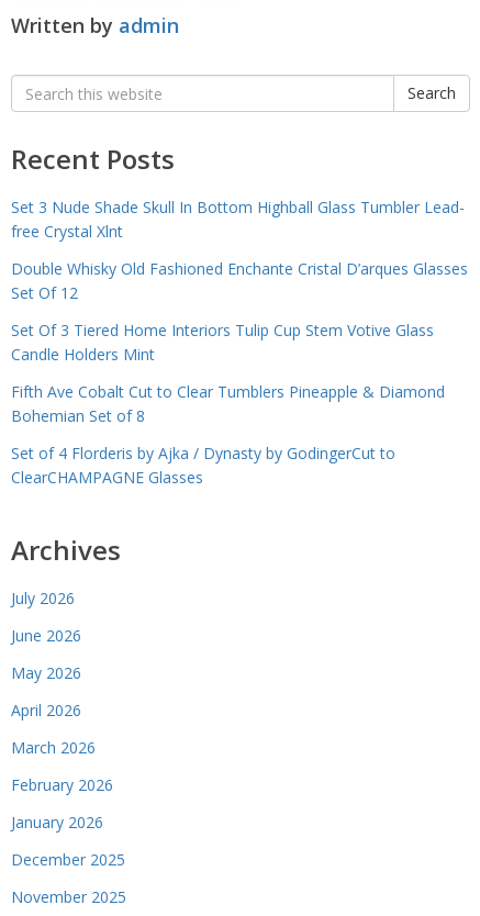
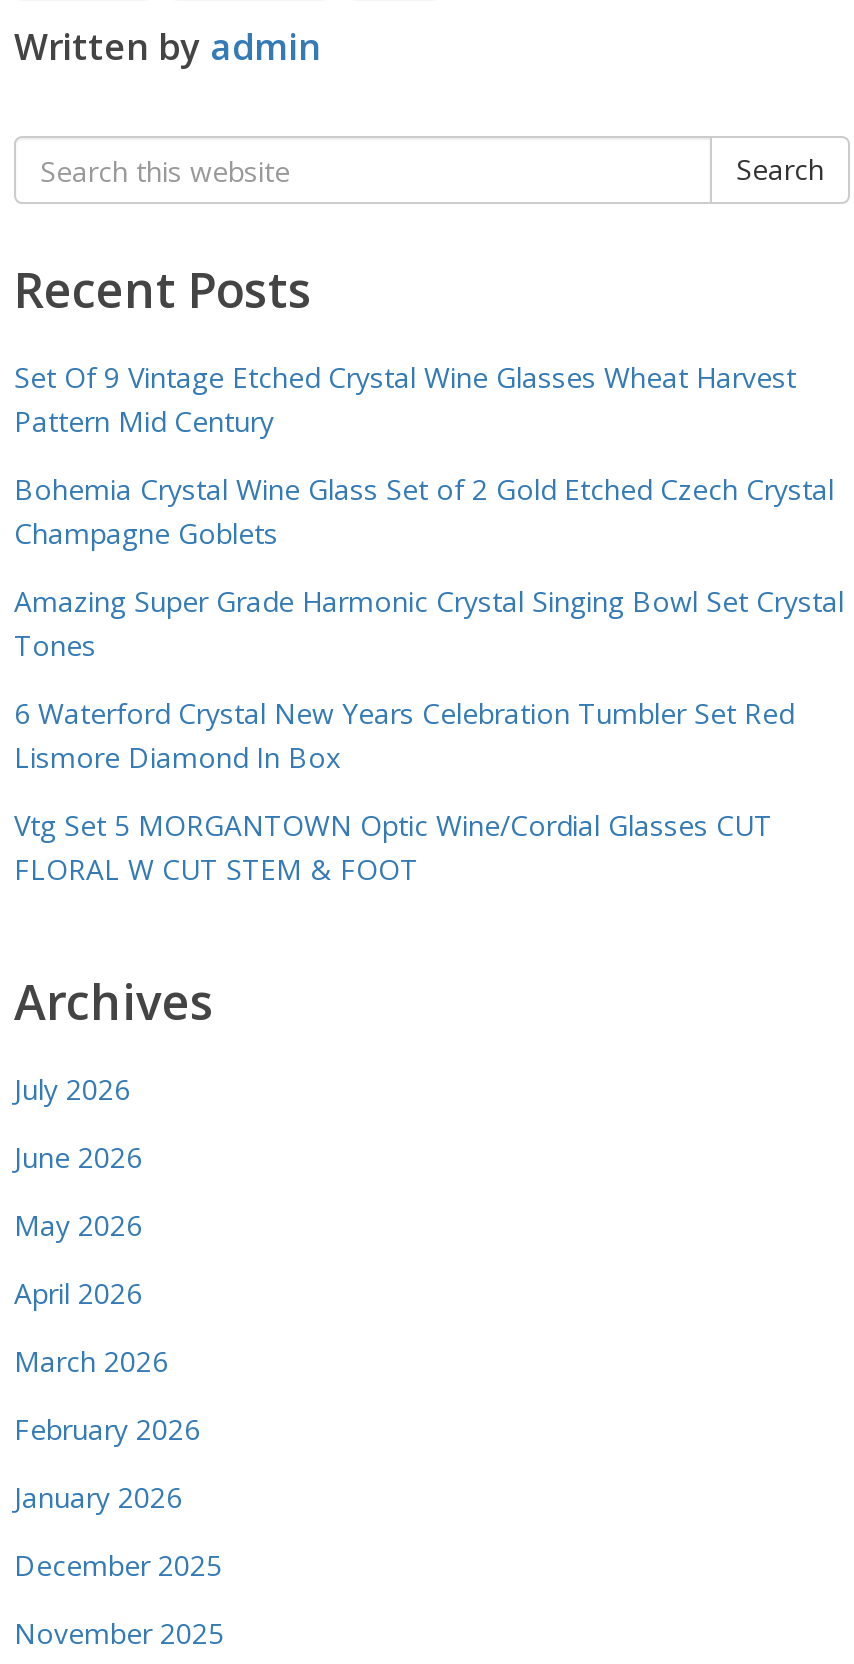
[11,197,465,242] Set 3 Nude Shade Skull In Bottom Highball Glass Tumbler Lead- | free Crystal Xlnt -> [14,358,796,440] Set Of 9 Vintage Etched Crystal Wine Glasses Wheat Harvest | Pattern Mid Century
[11,258,468,303] Double Whisky Old Fashioned Enchante Cristal D’arques Glasses | Set Of 12 -> [14,470,834,552] Bohemia Crystal Wine Glass Set of 2 Gold Etched Czech Crystal | Champagne Goblets
[11,320,434,365] Set Of 3 Tiered Home Interiors Tulip Cup Stem Votive Glass | Candle Holders Mint -> [14,582,844,664] Amazing Super Grade Harmonic Crystal Singing Bowl Set Crystal | Tones
[11,381,445,426] Fifth Ave Cobalt Cut to Clear Tumblers Pineapple & Diamond | Bohemian Set of 8 -> [14,694,794,776] 6 Waterford Crystal New Years Celebration Tumbler Set Red | Lismore Diamond In Box
[11,443,395,488] Set of 4 Florderis by Ajka / Dynasty by GodingerCut to | ClearCHAMPAGNE Glasses -> [14,806,772,888] Vtg Set 5 MORGANTOWN Optic Wine/Cordial Glasses CUT | FLORAL W CUT STEM & FOOT

